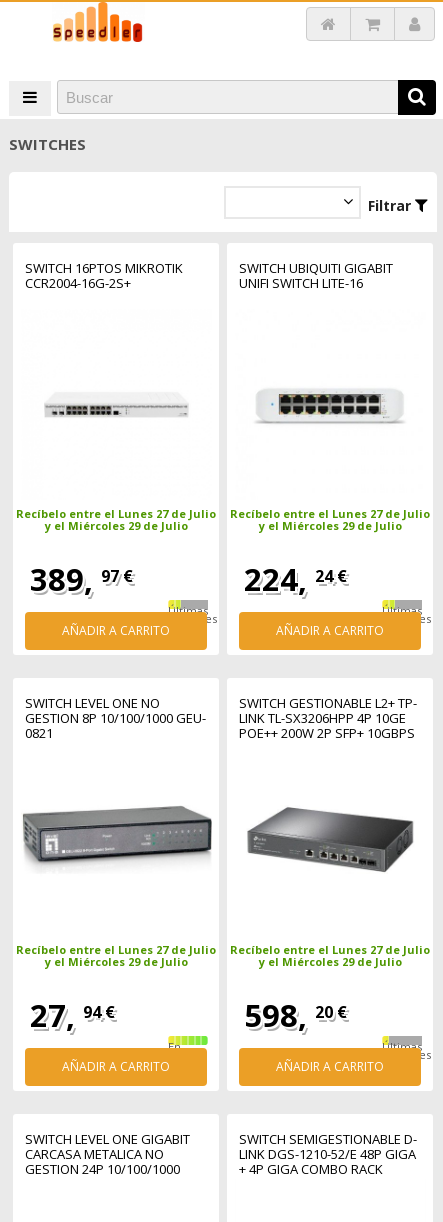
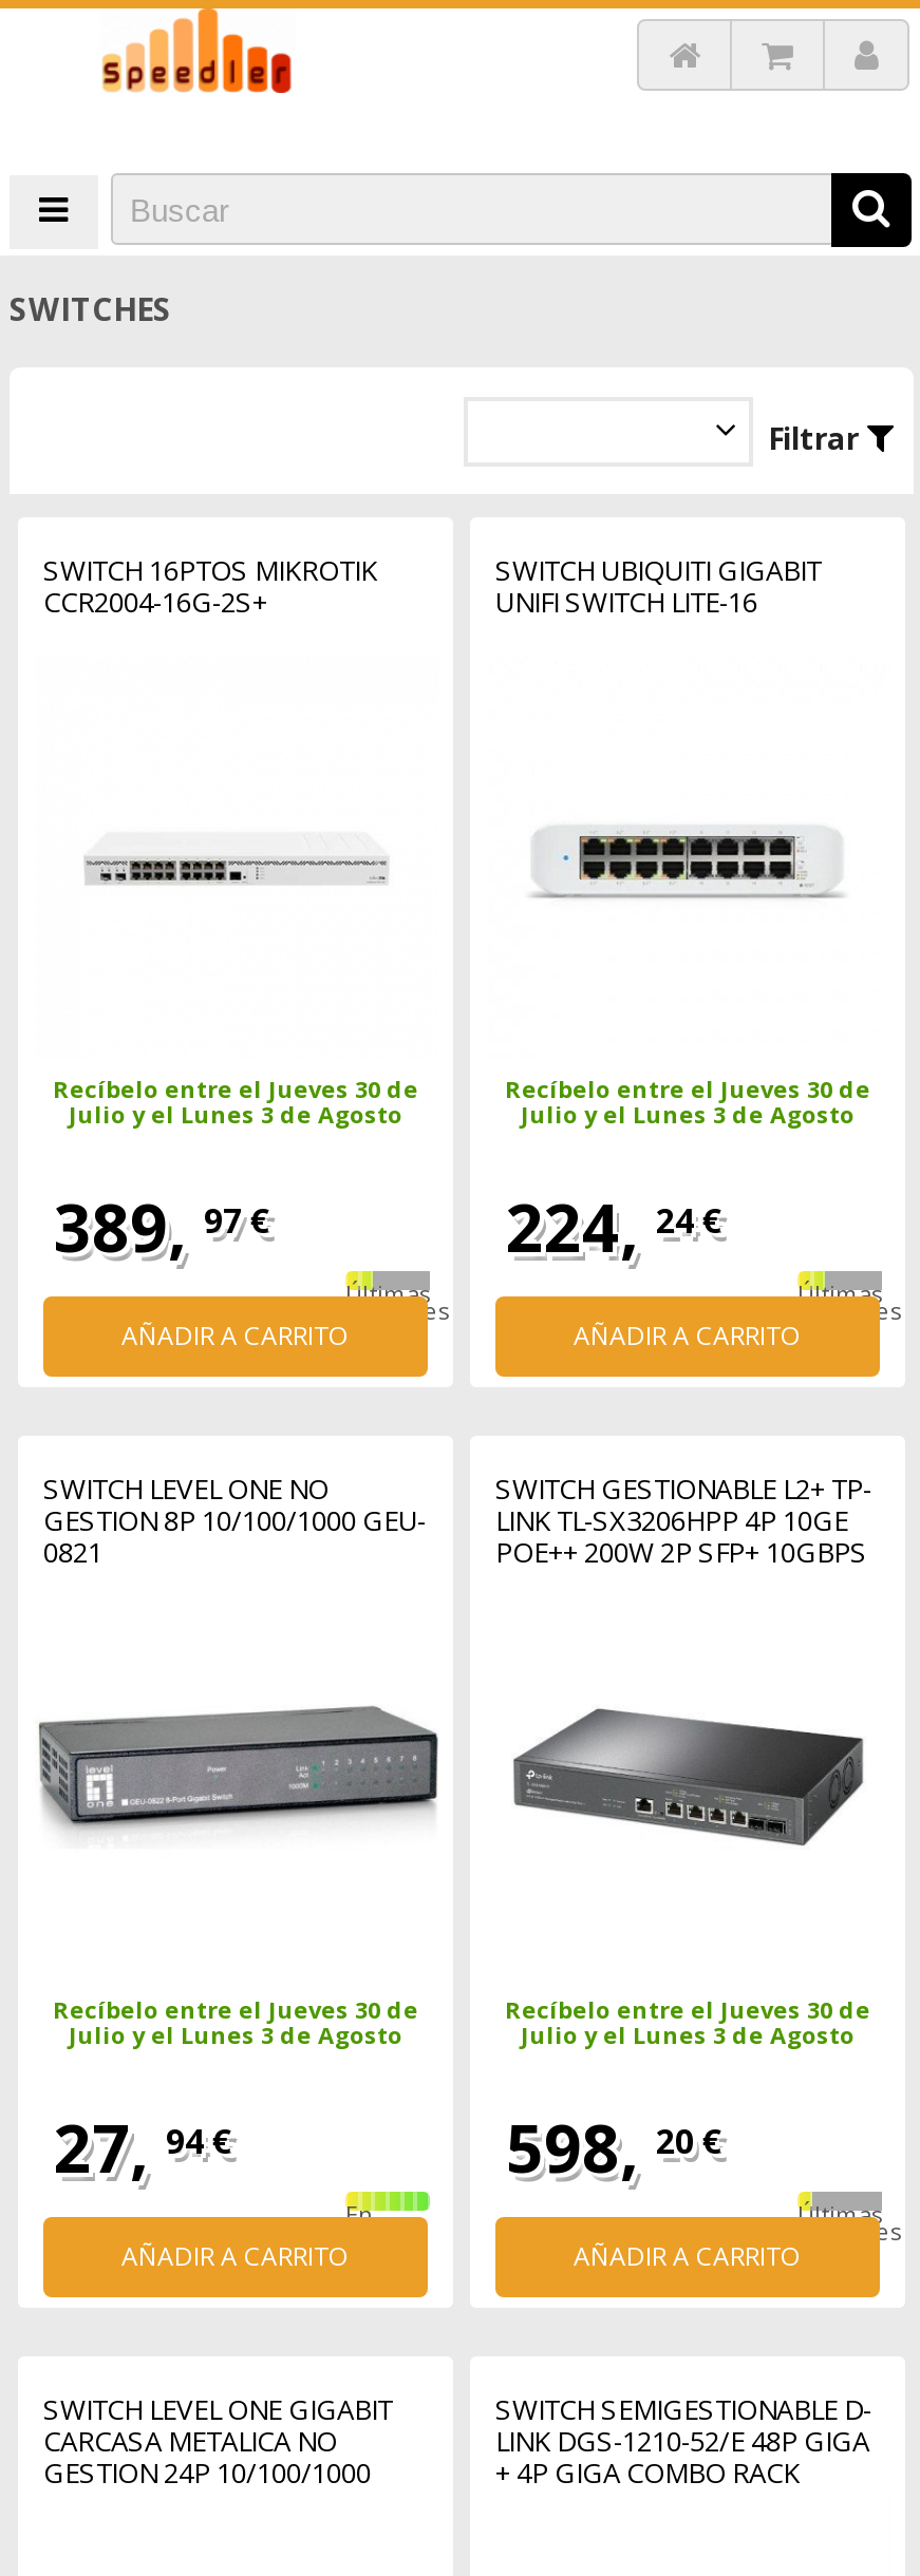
[16,506,216,533] Recíbelo entre el Lunes 27 de Julio | y el Miércoles 29 de Julio -> [53,1073,418,1130] Recíbelo entre el Jueves 30 de | Julio y el Lunes 3 de Agosto
[230,506,430,533] Recíbelo entre el Lunes 27 de Julio | y el Miércoles 29 de Julio -> [505,1073,870,1130] Recíbelo entre el Jueves 30 de | Julio y el Lunes 3 de Agosto
[16,942,216,969] Recíbelo entre el Lunes 27 de Julio | y el Miércoles 29 de Julio -> [53,1993,418,2050] Recíbelo entre el Jueves 30 de | Julio y el Lunes 3 de Agosto
[230,942,430,969] Recíbelo entre el Lunes 27 de Julio | y el Miércoles 29 de Julio -> [505,1993,870,2050] Recíbelo entre el Jueves 30 de | Julio y el Lunes 3 de Agosto

